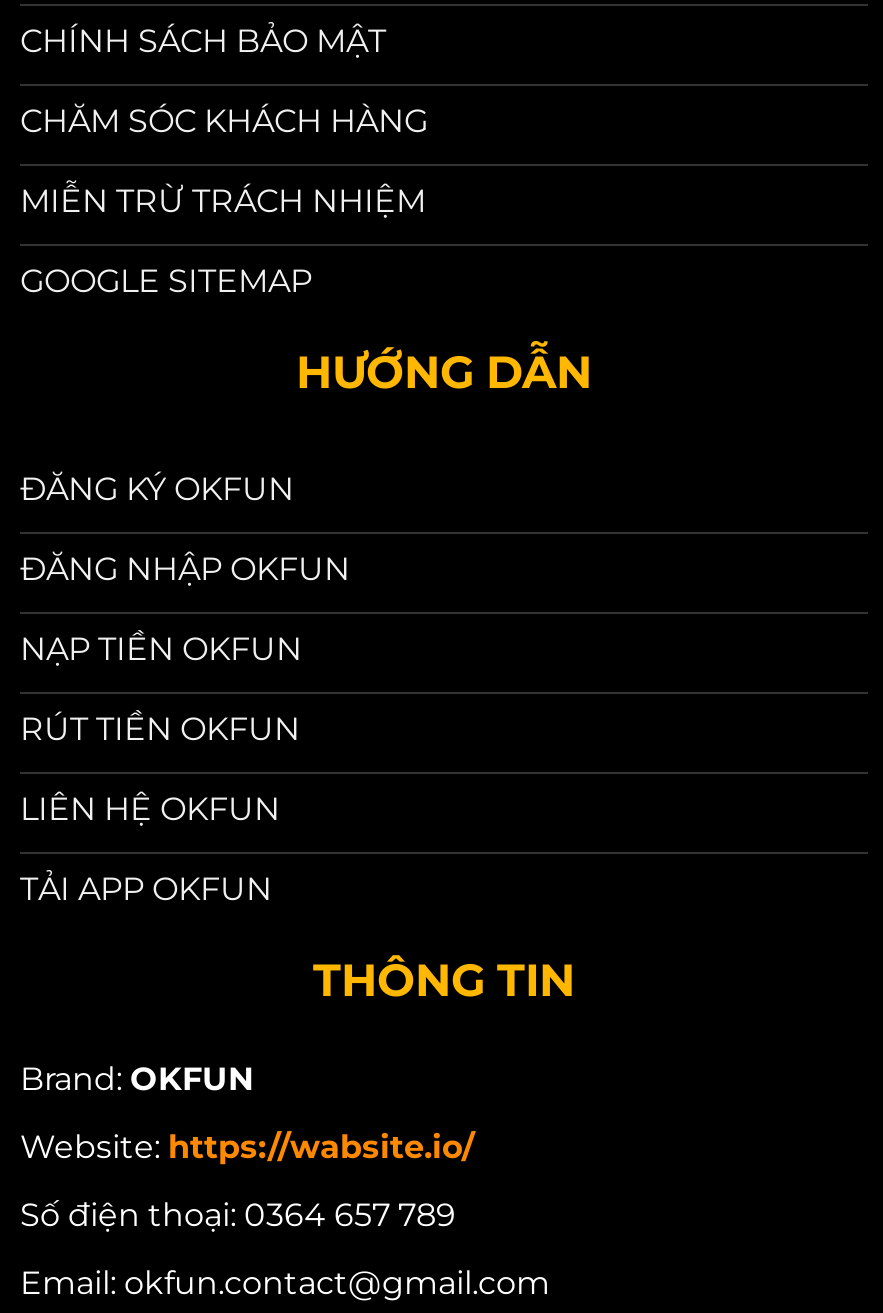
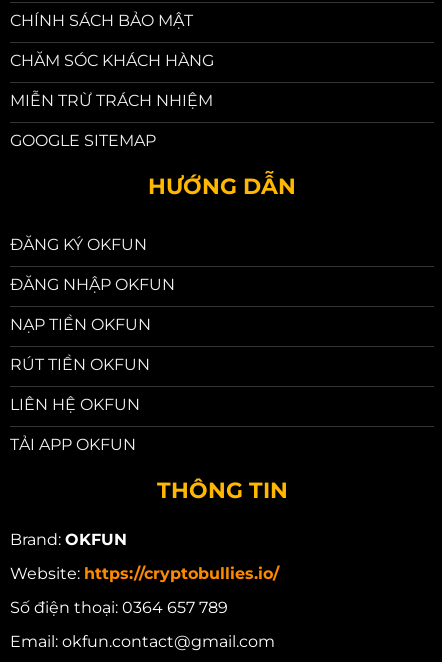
[20,1128,474,1166] Website: https://wabsite.io/ -> [10,564,279,583] Website: https://cryptobullies.io/

